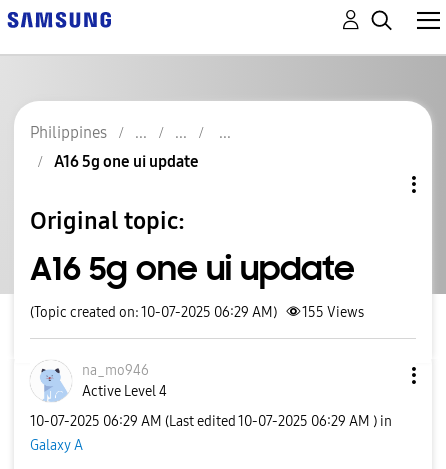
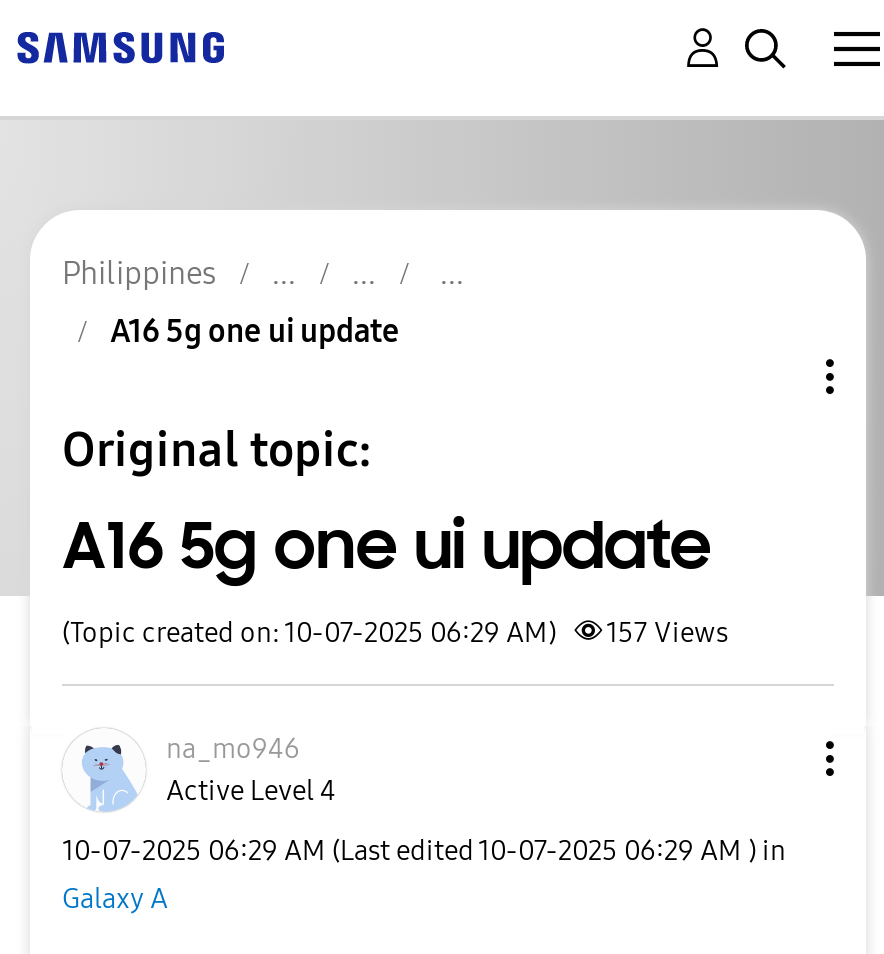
[30,304,364,321] (Topic created on: 10-07-2025 06:29 AM) 155 Views -> [62,616,728,650] (Topic created on: 10-07-2025 06:29 AM) 157 Views

